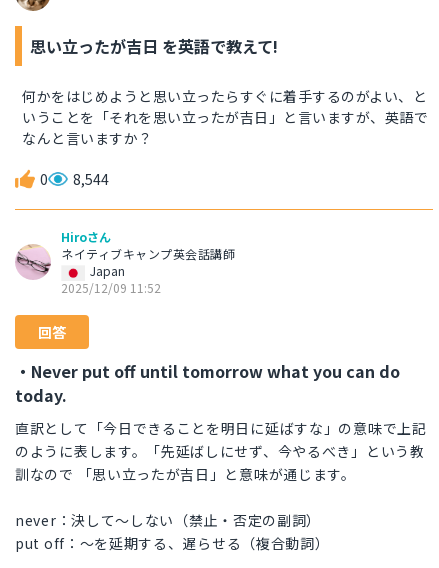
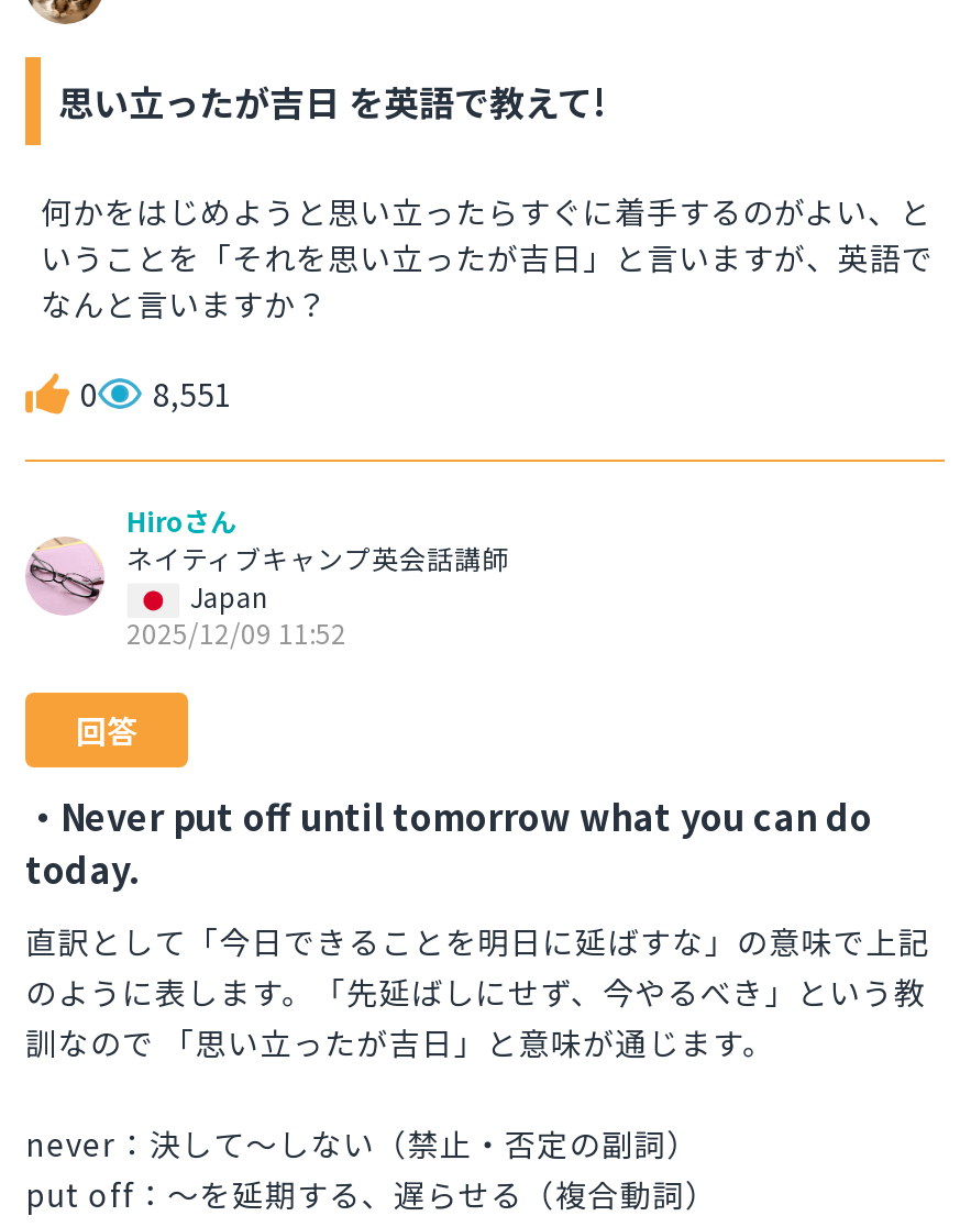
[40,169,109,189] 0 8,544 -> [80,373,232,417] 0 8,551

